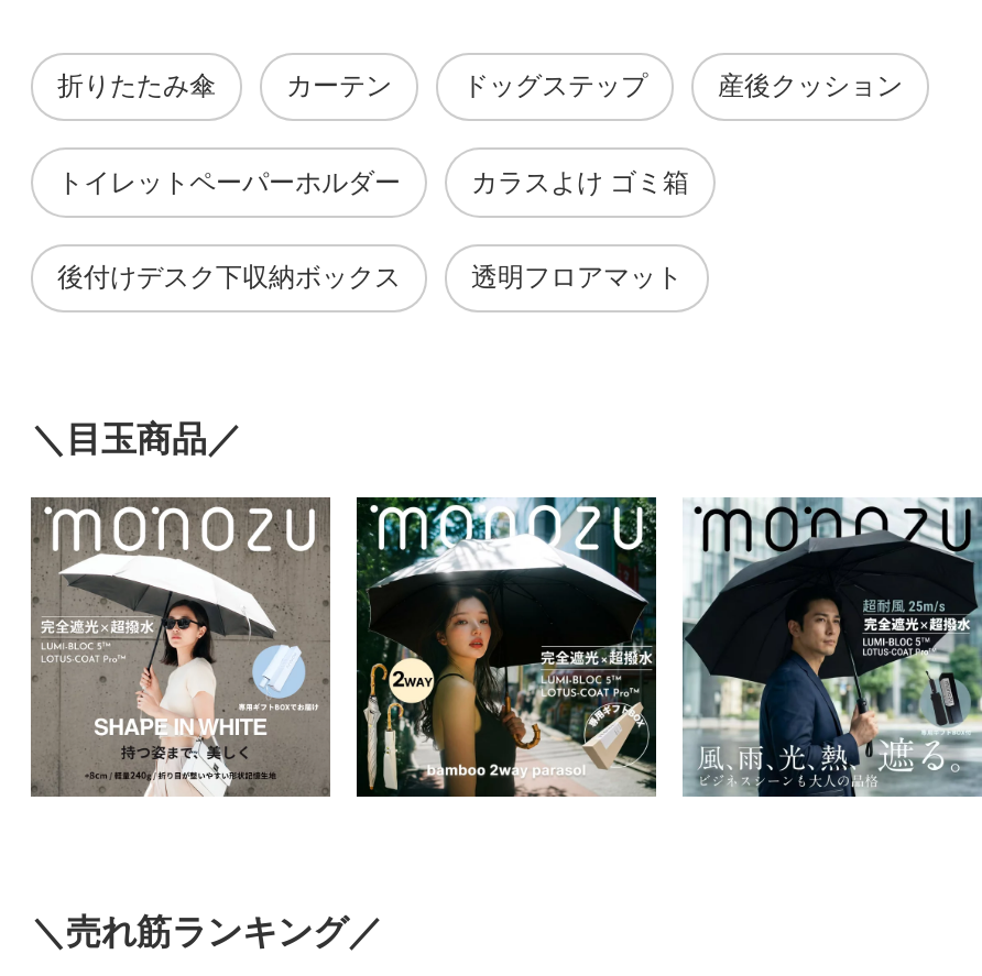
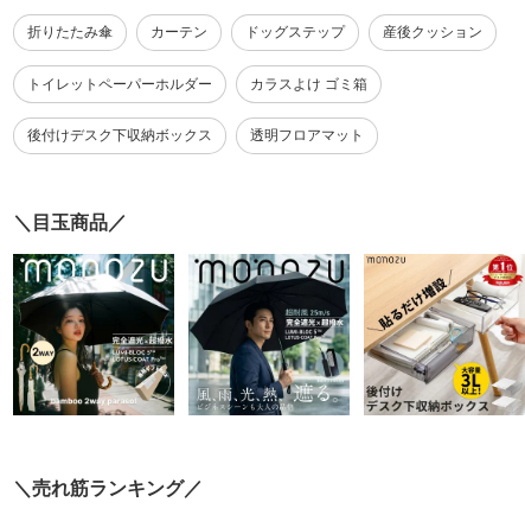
[29,495,332,799] [image] -> [12,253,175,417] [image]
[354,495,658,797] [image] -> [187,254,351,417] [image]
[680,495,975,799] [image] -> [364,254,521,415] [image]

